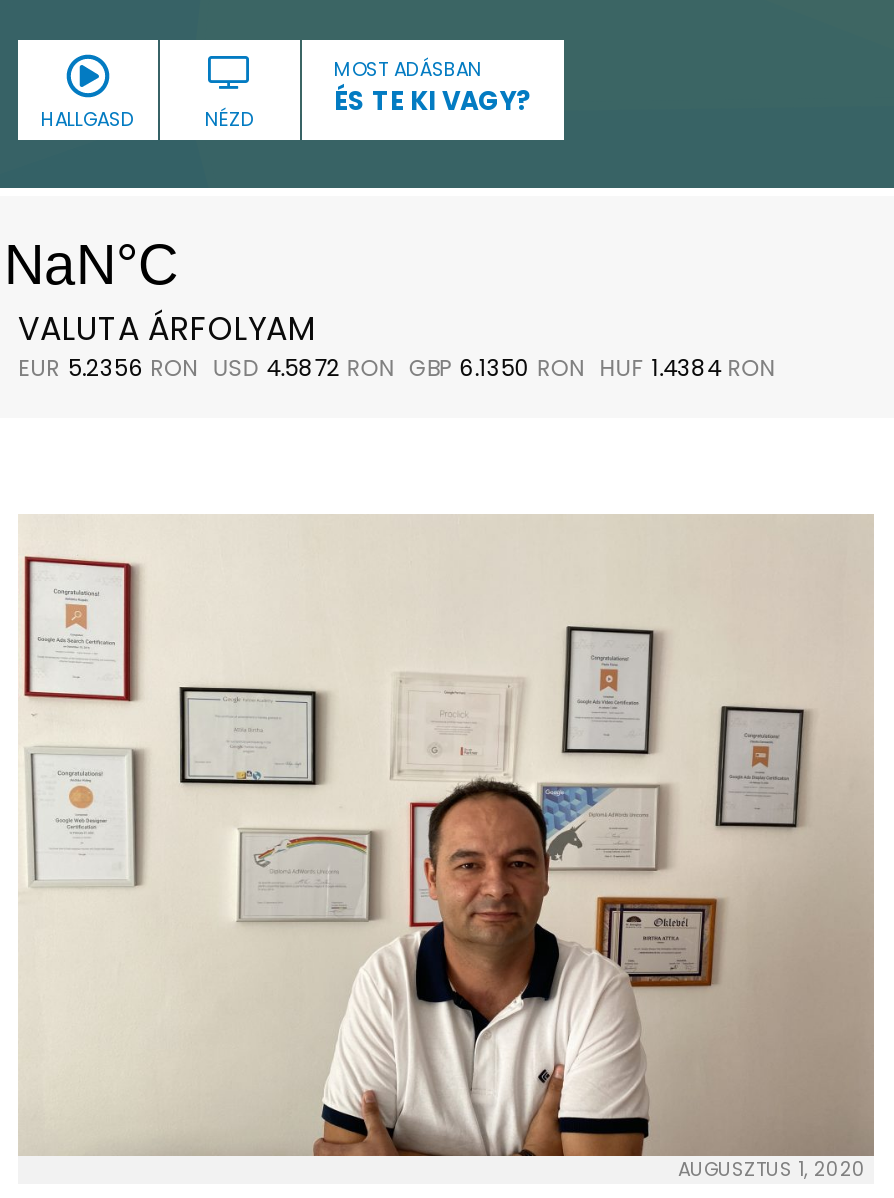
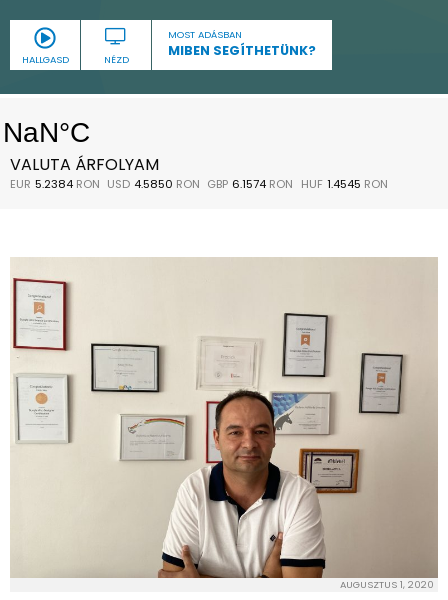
none -> [283,19,333,71] [image]
[334,84,532,118] ÉS TE KI VAGY? -> [168,42,316,59] MIBEN SEGÍTHETÜNK?
[18,352,775,384] EUR 5.2356 RON USD 4.5872 RON GBP 6.1350 RON HUF 1.4384 RON -> [10,176,388,192] EUR 5.2384 RON USD 4.5850 RON GBP 6.1574 RON HUF 1.4545 RON

